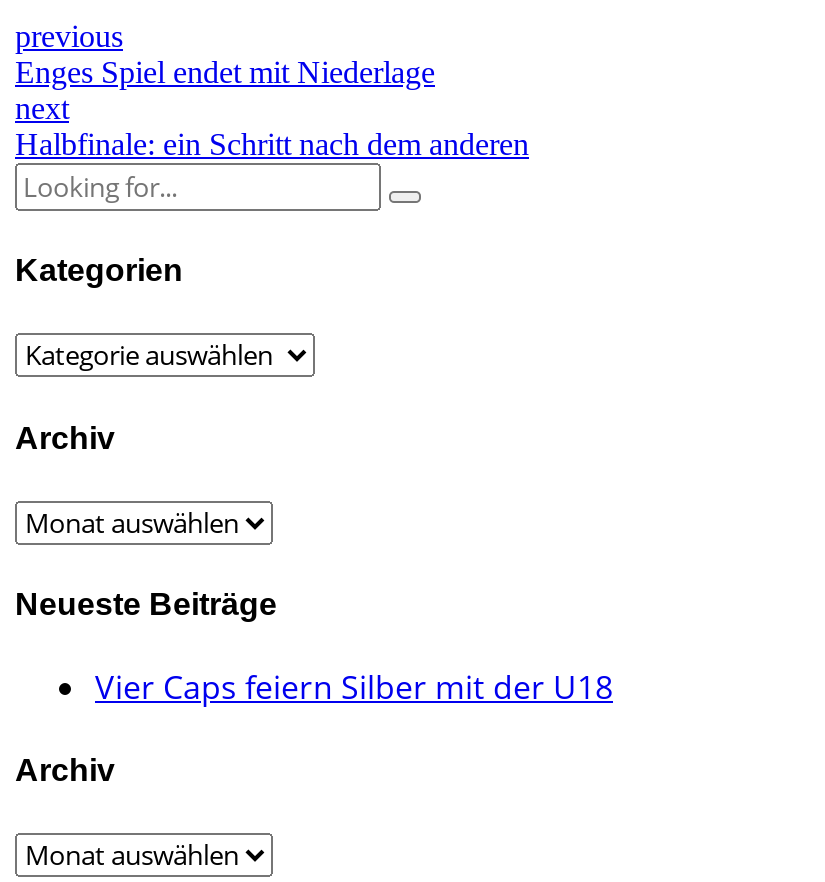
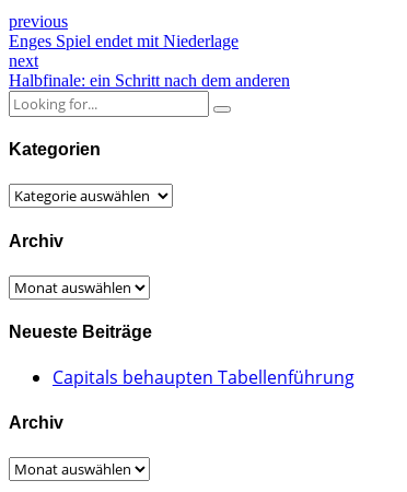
[95,666,613,710] Vier Caps feiern Silber mit der U18 -> [53,366,354,390] Capitals behaupten Tabellenführung

